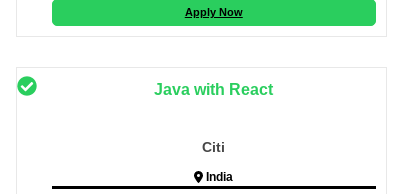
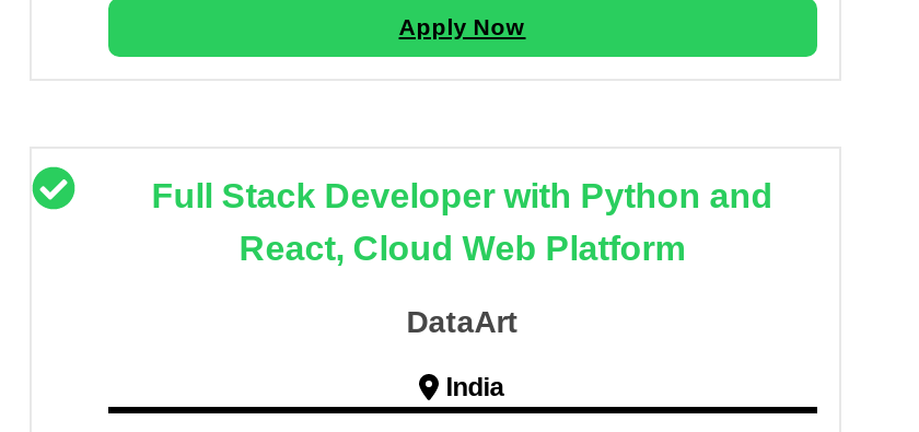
[154,81,273,98] Java with React -> [152,177,773,267] Full Stack Developer with Python and | React, Cloud Web Platform
[202,139,225,155] Citi -> [406,304,518,339] DataArt

